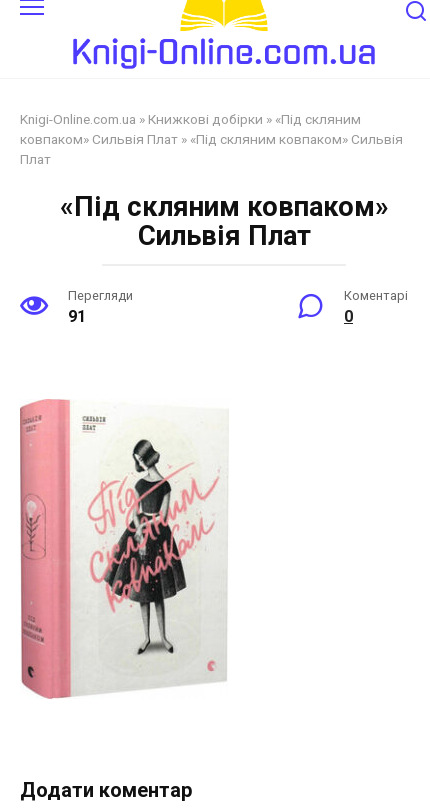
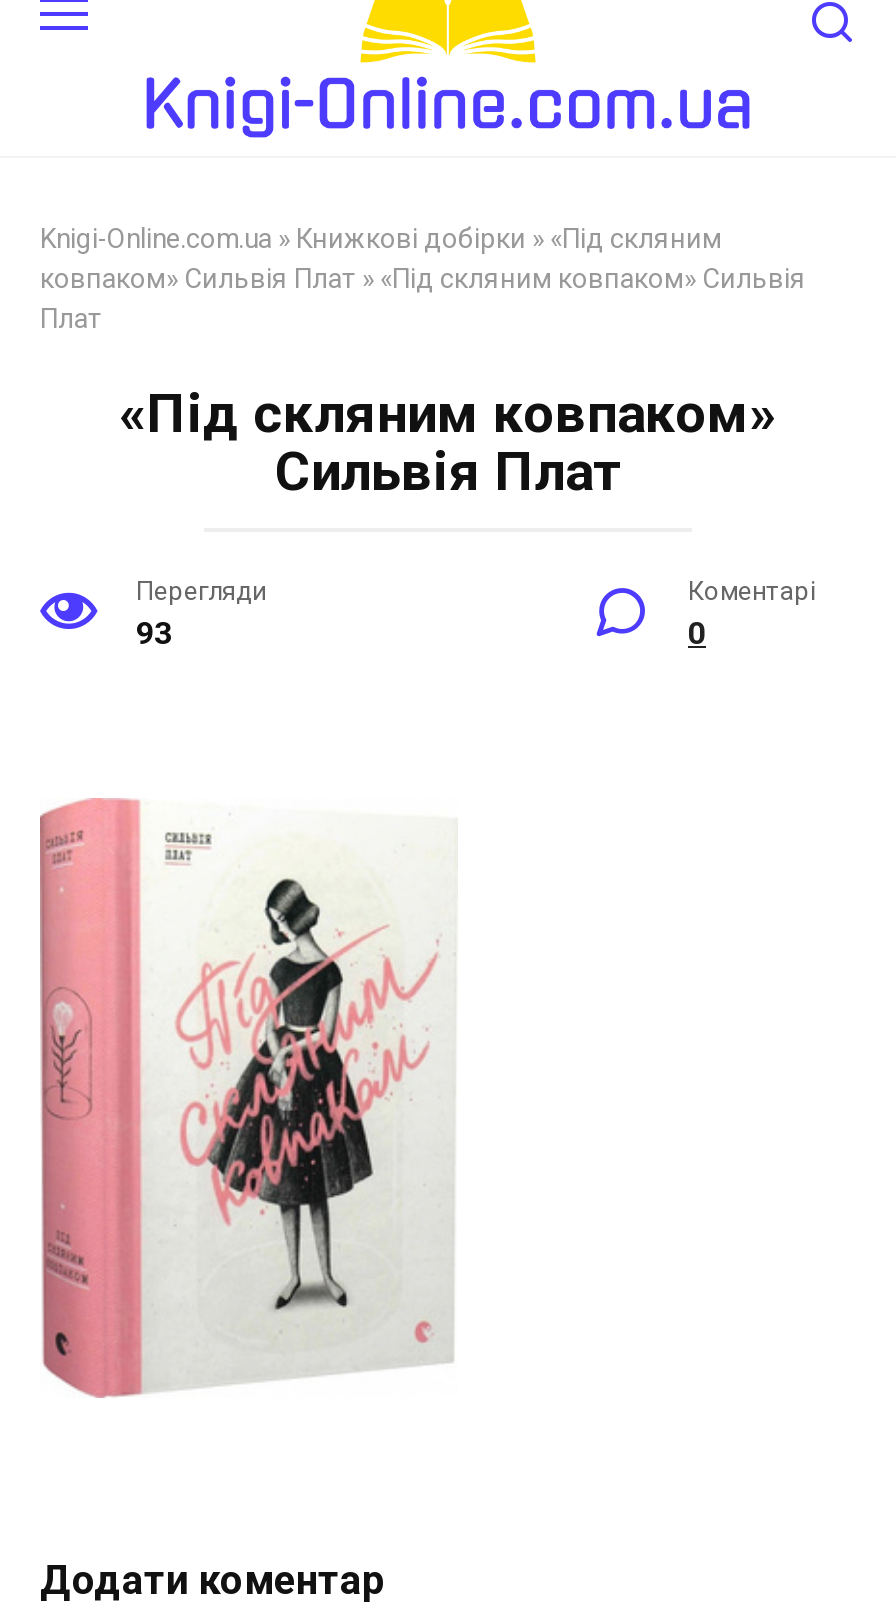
[68,307,86,326] 91 -> [136,614,172,652] 93

